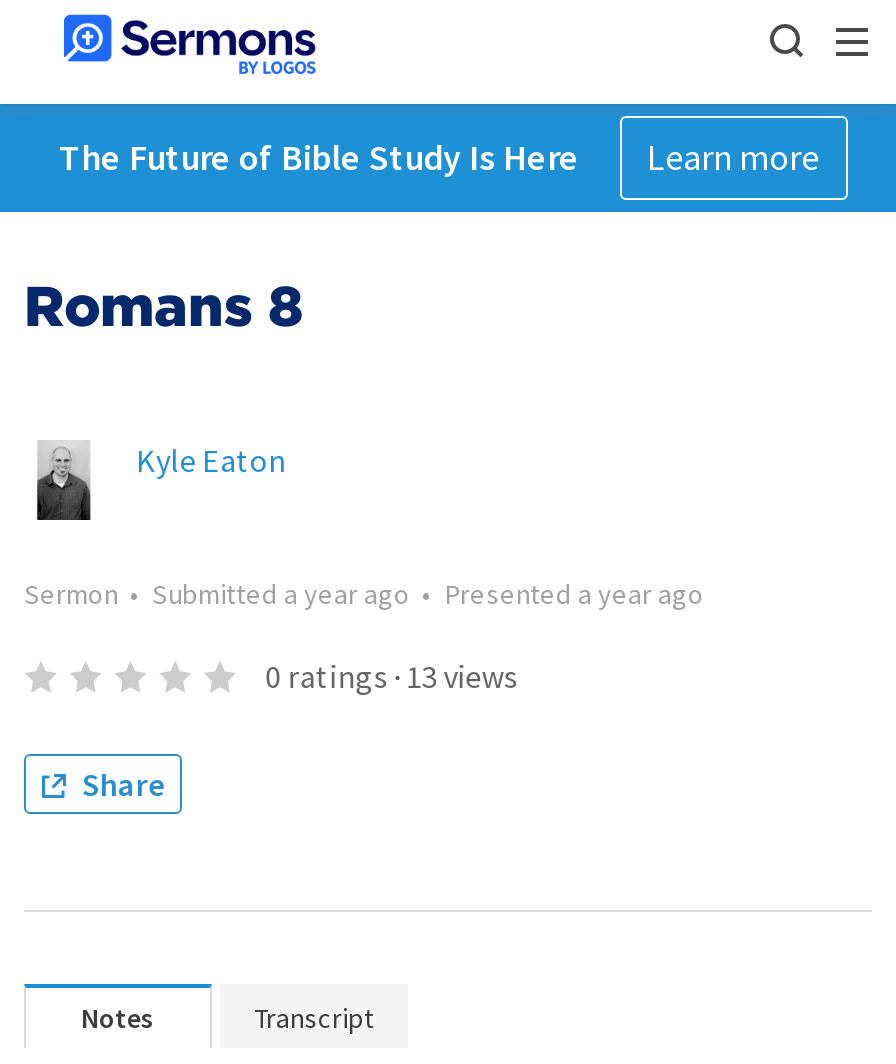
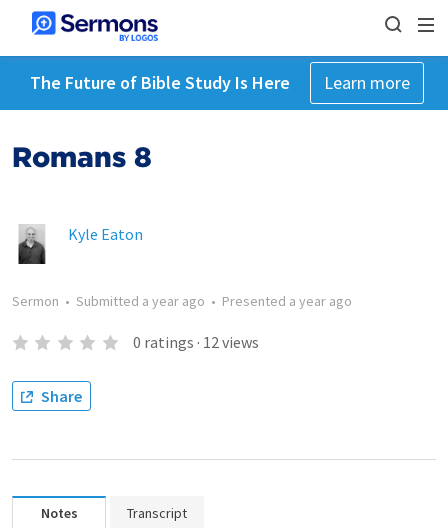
[265,656,517,696] 0 ratings · 13 views -> [133,332,259,352] 0 ratings · 12 views

